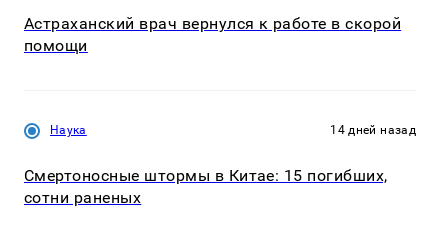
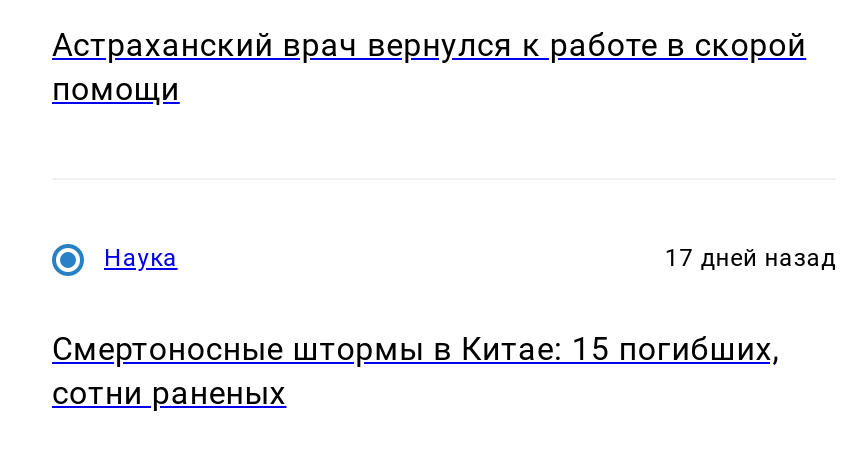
[330,123,416,137] 14 дней назад -> [665,245,836,273] 17 дней назад

